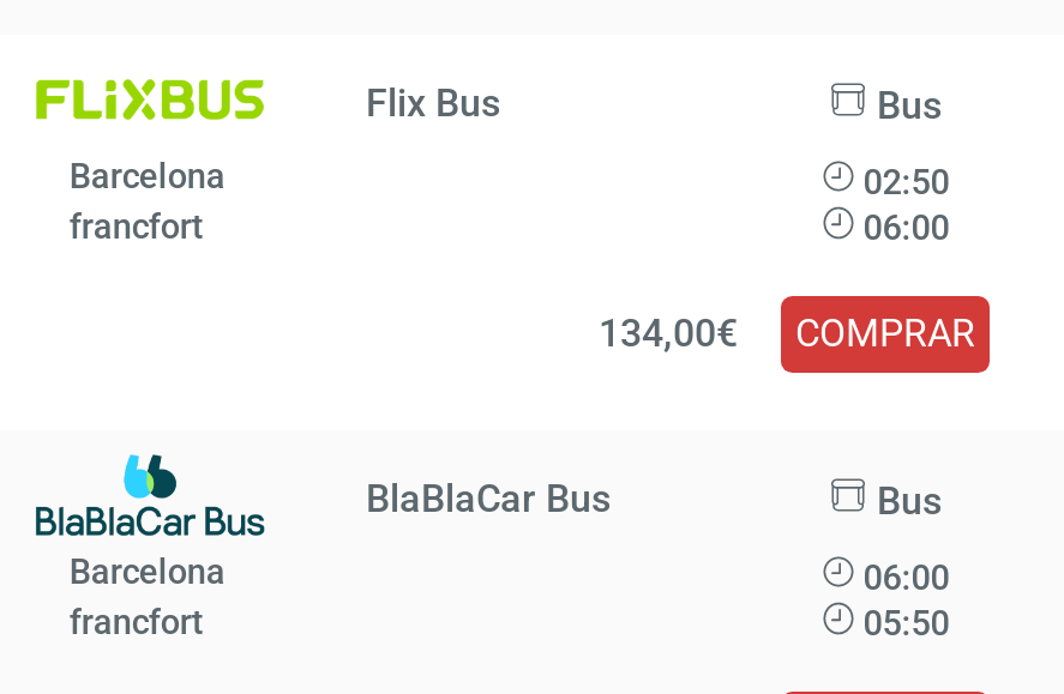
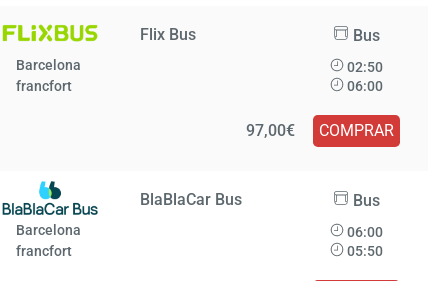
[599,310,975,357] 134,00€ COMPRAR -> [246,121,394,140] 97,00€ COMPRAR

